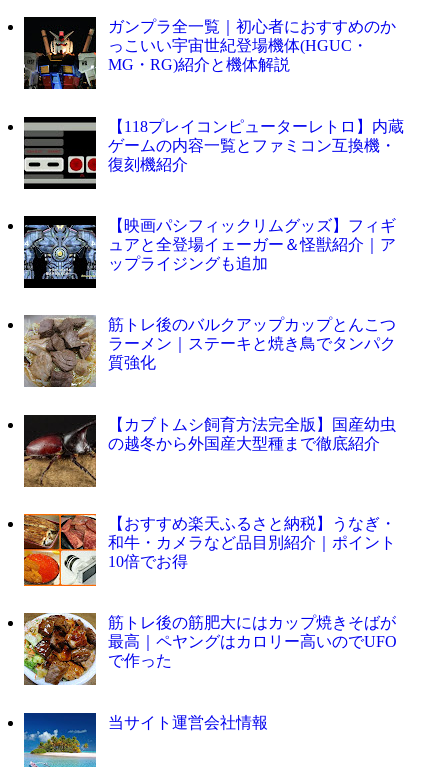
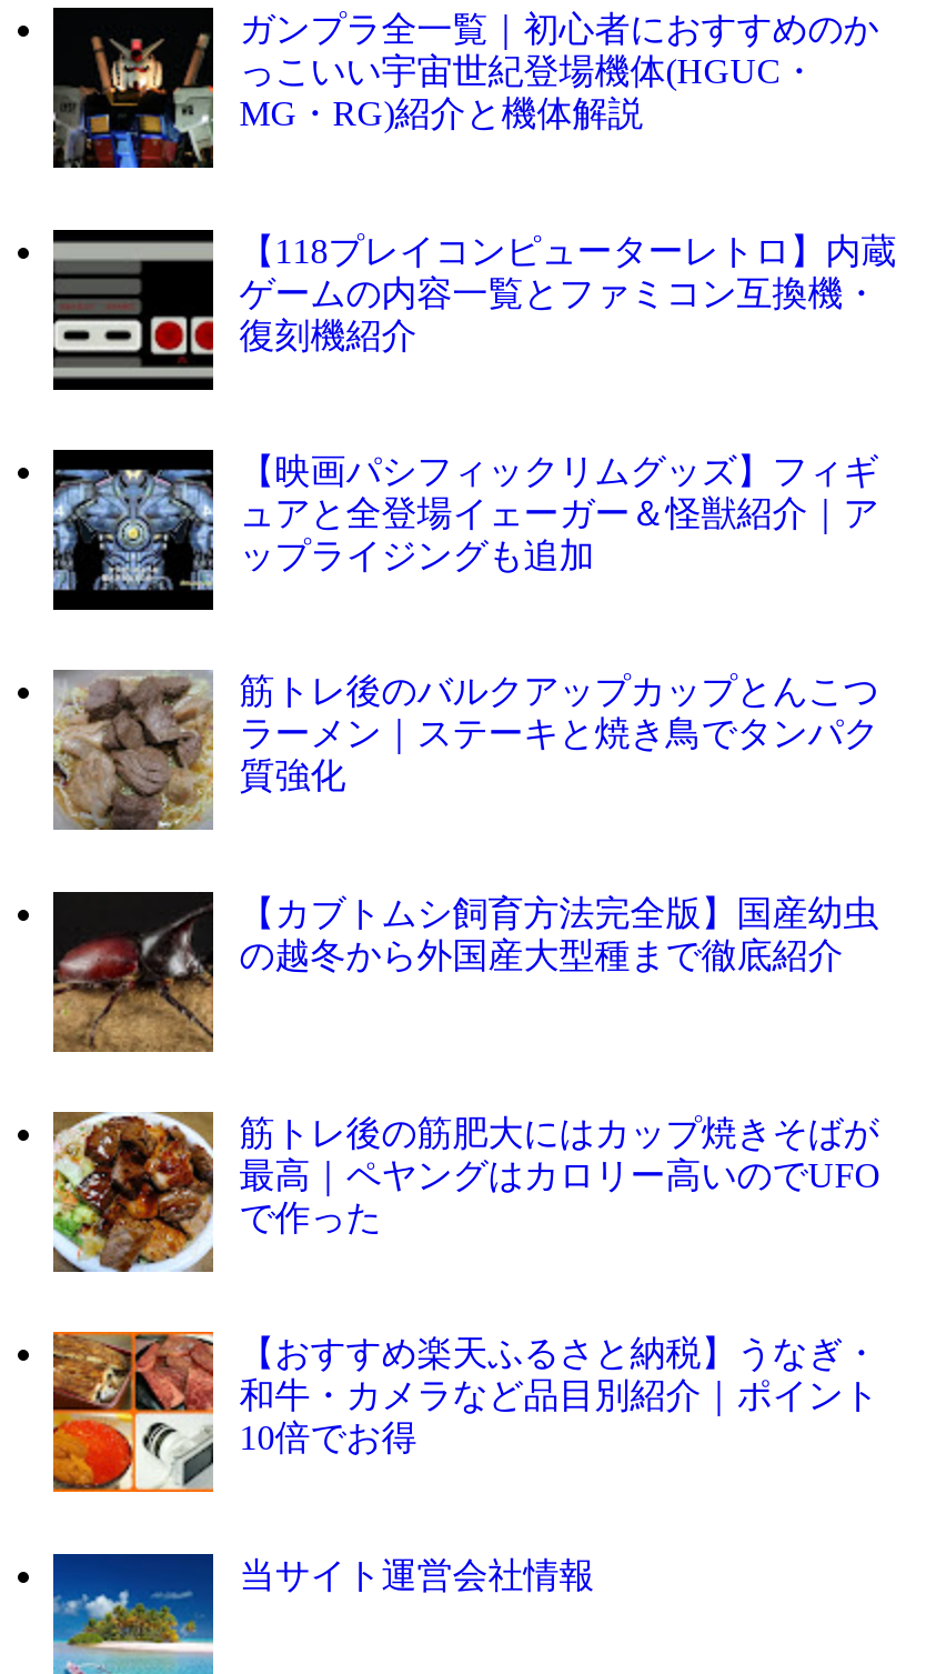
moved [22,513,396,587] -> [49,1330,879,1494]: [image] | 【おすすめ楽天ふるさと納税】うなぎ・ | 和牛・カメラなど品目別紹介｜ポイント | 10倍でお得
moved [23,612,397,686] -> [51,1110,881,1272]: [image] | 筋トレ後の筋肥大にはカップ焼きそばが | 最高｜ペヤングはカロリー高いのでUFO | で作った

